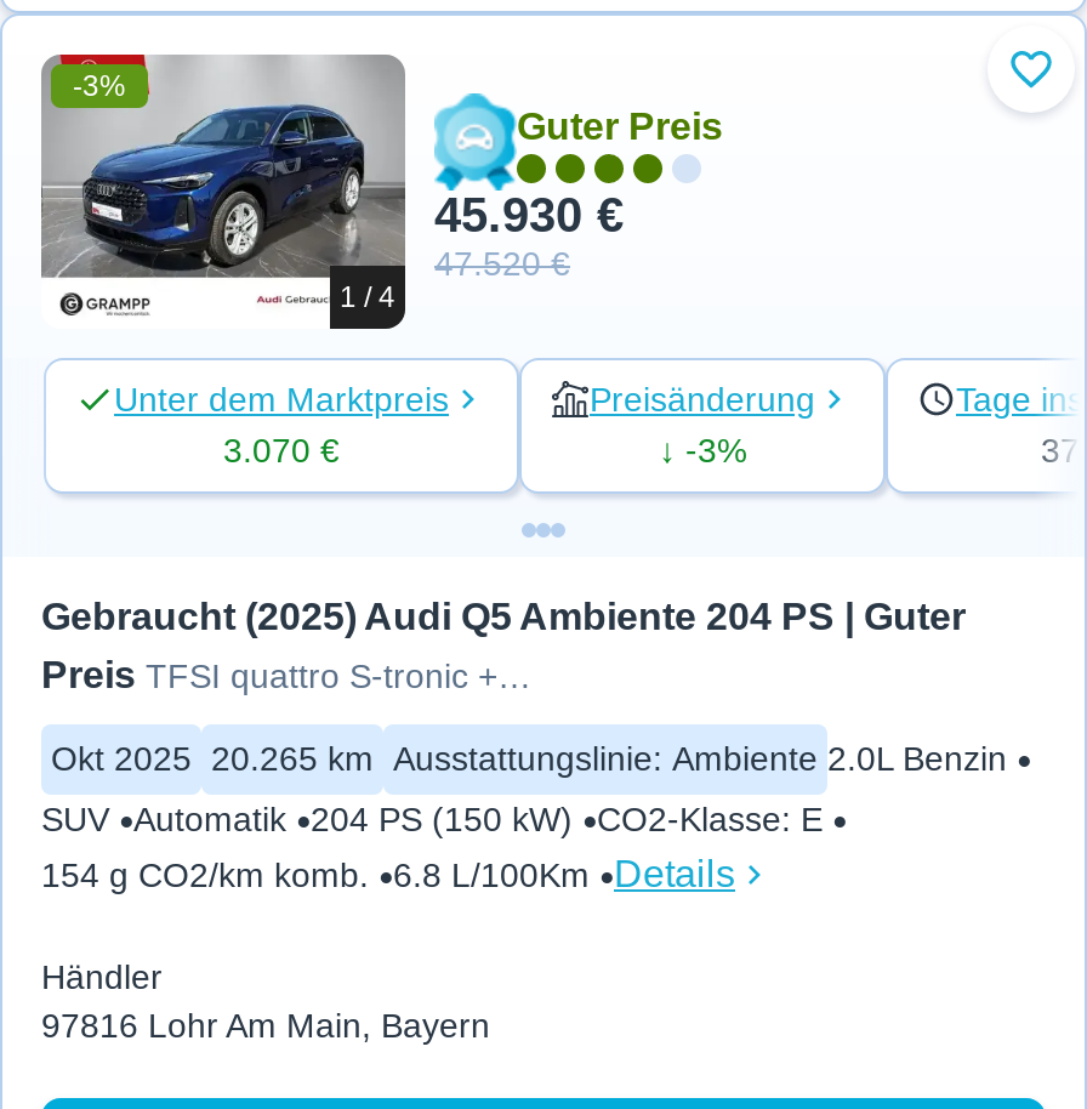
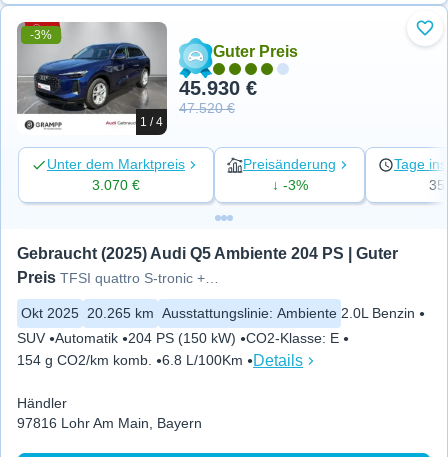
[1041,430,1080,469] 37 -> [429,177,445,193] 35

